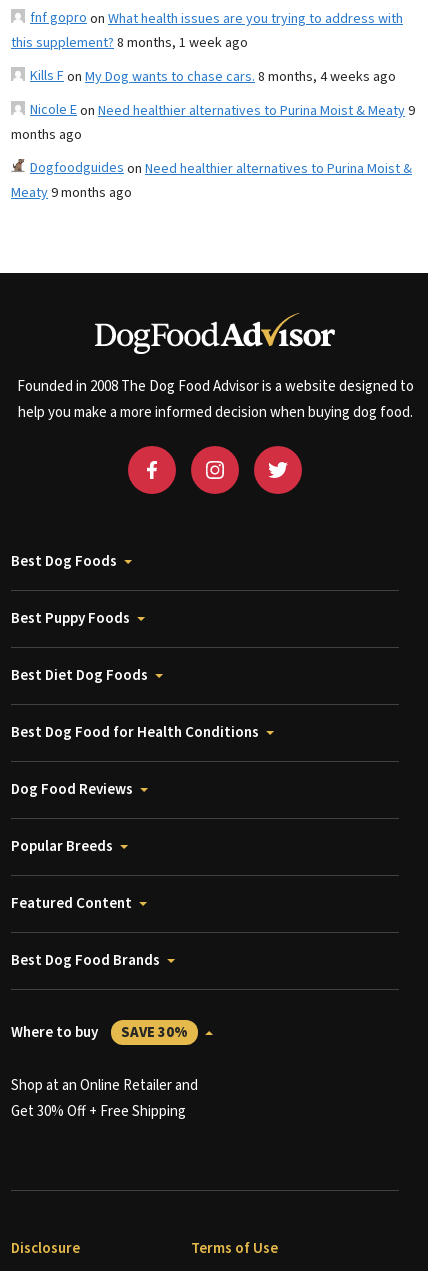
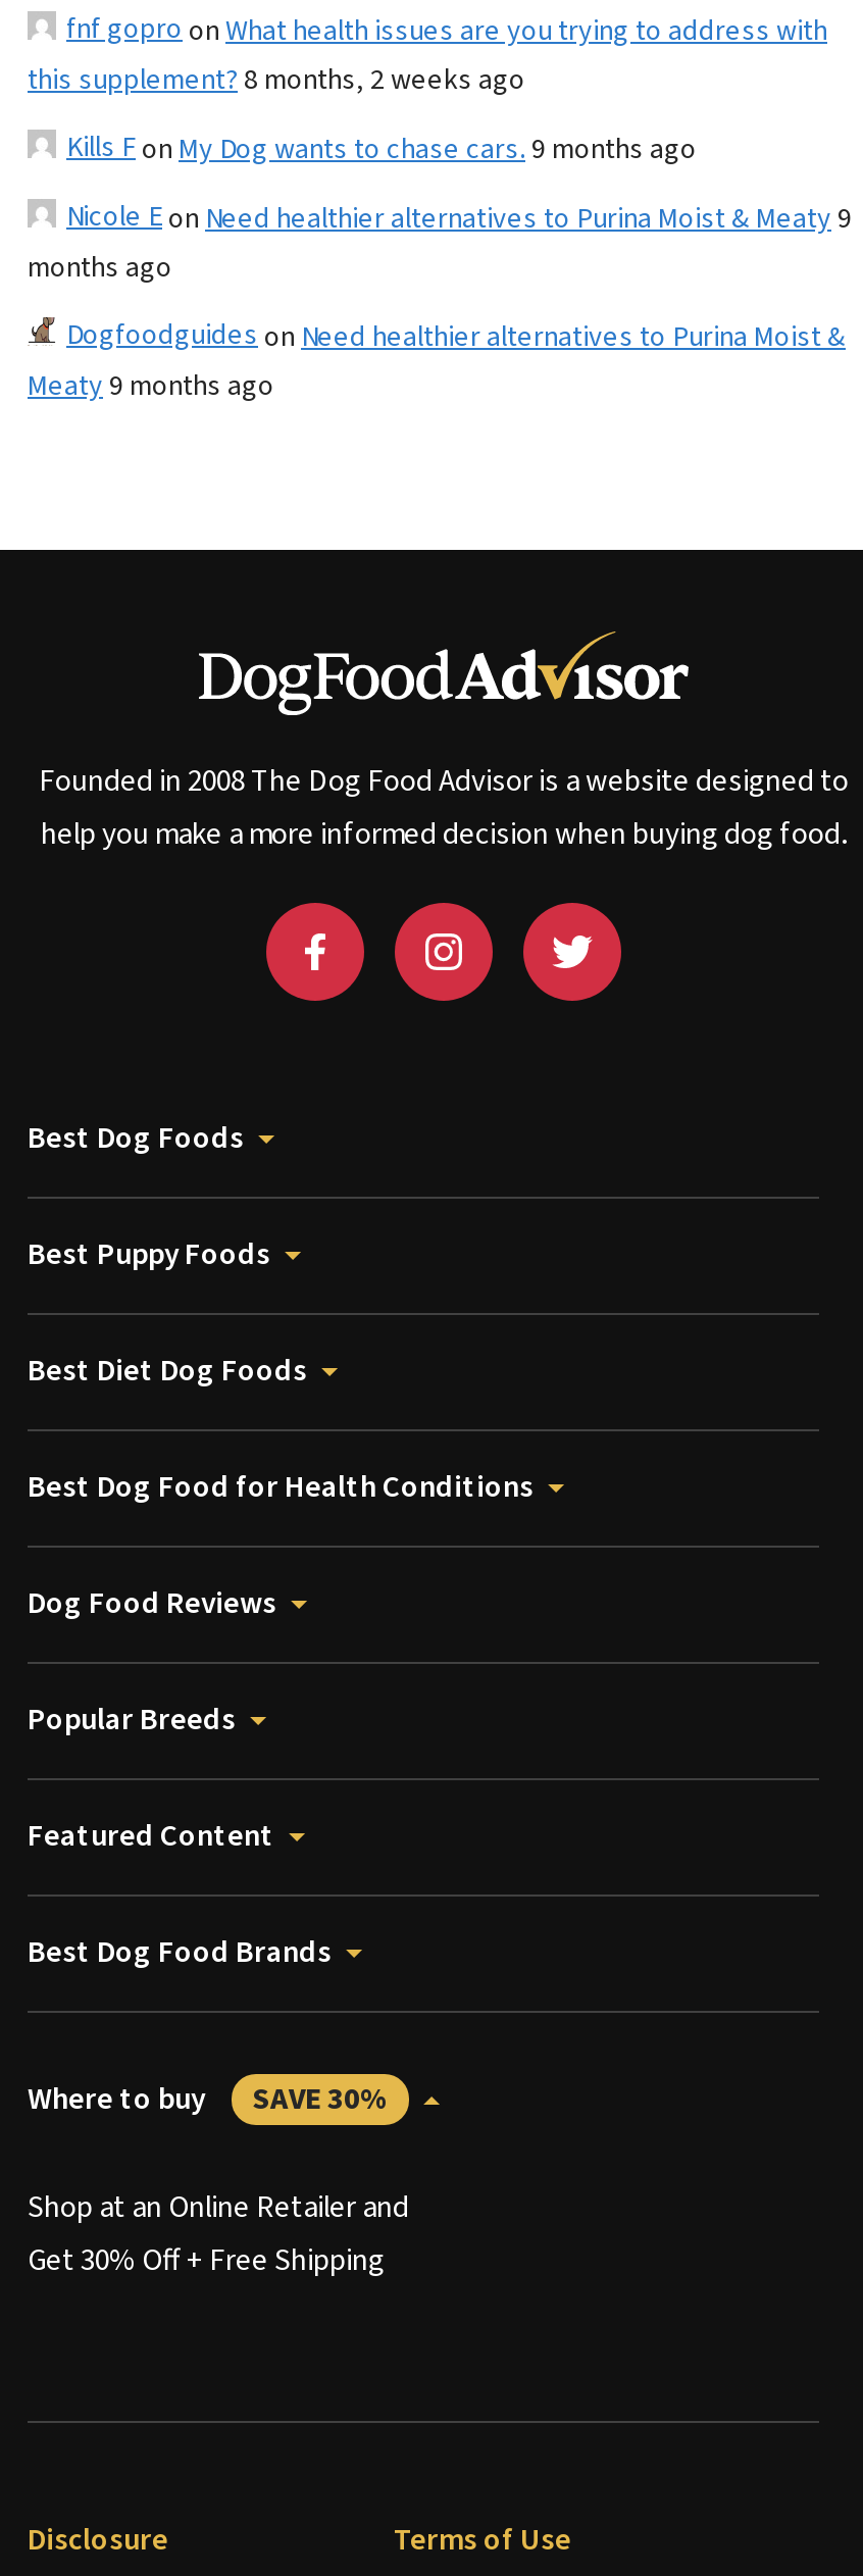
[11,33,248,53] this supplement? 8 months, 1 week ago -> [28,60,525,100] this supplement? 8 months, 2 weeks ago
[30,66,396,87] Kills Fon My Dog wants to chase cars. 8 months, 4 weeks ago -> [66,127,697,170] Kills Fon My Dog wants to chase cars. 9 months ago

